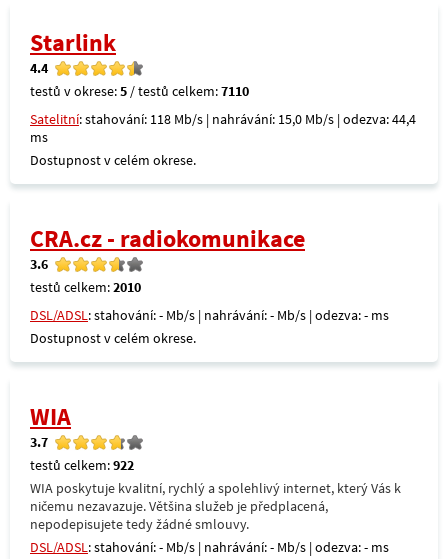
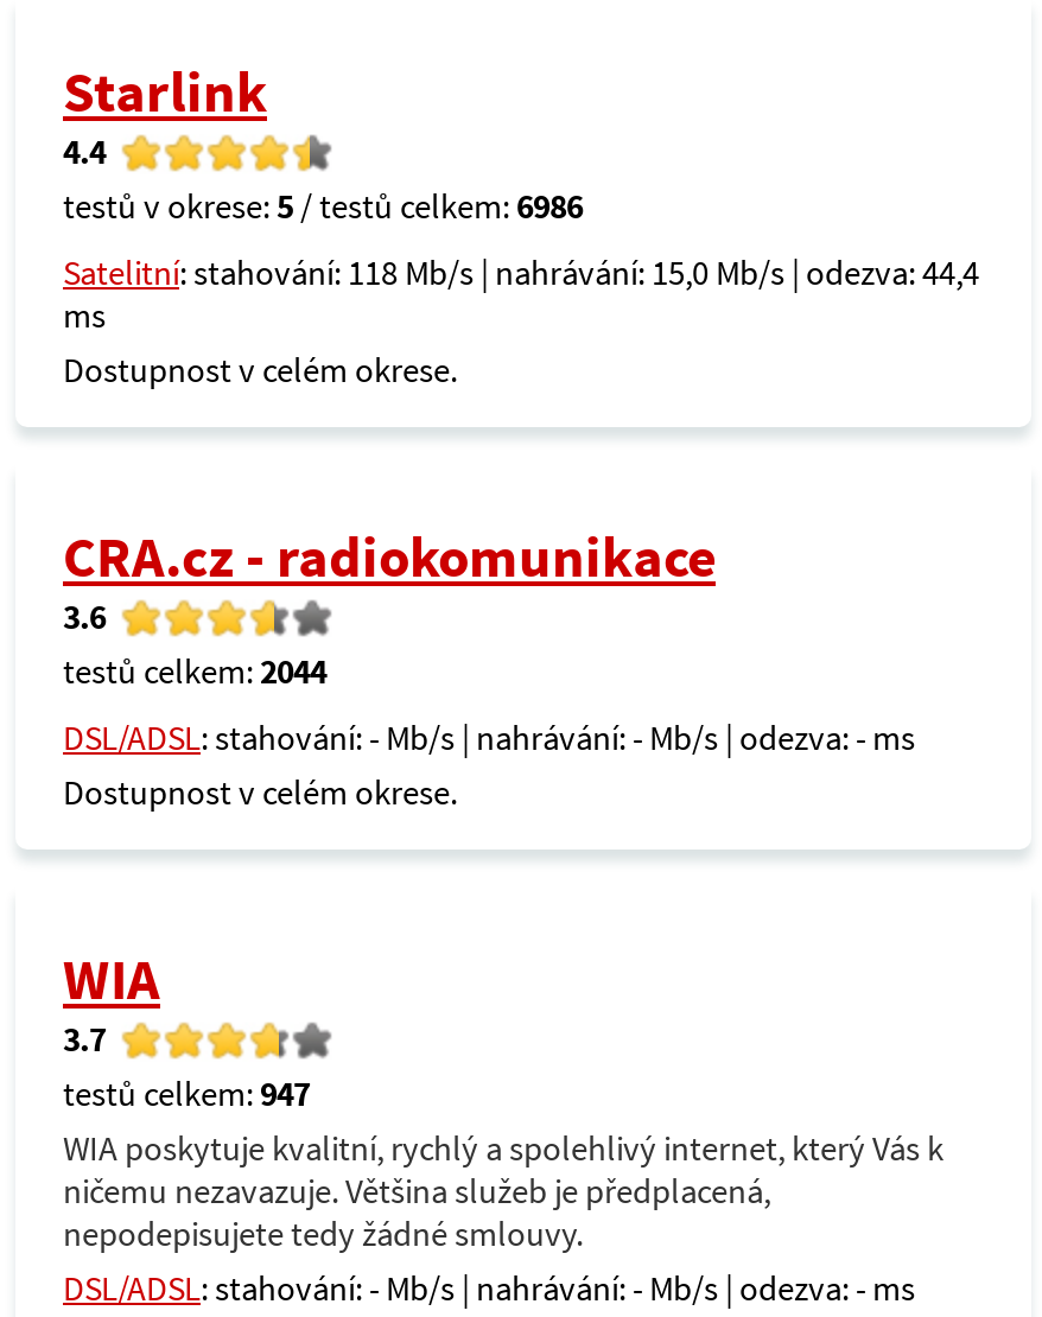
[30,82,249,100] testů v okrese: 5 / testů celkem: 7110 -> [63,185,583,228] testů v okrese: 5 / testů celkem: 6986
[30,278,141,296] testů celkem: 2010 -> [63,650,326,693] testů celkem: 2044
[30,456,134,474] testů celkem: 922 -> [63,1073,310,1115] testů celkem: 947

